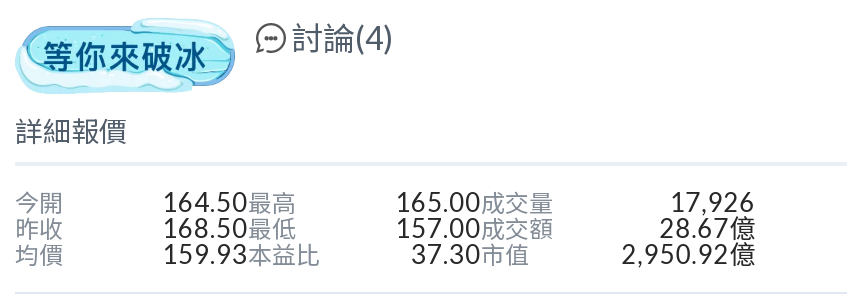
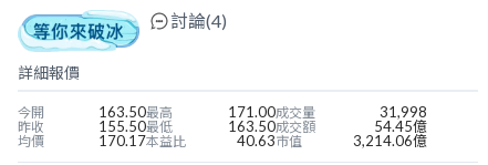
[162,186,296,218] 164.50最高 -> [99,103,173,121] 163.50最高
[395,186,553,218] 165.00成交量 -> [228,103,315,121] 171.00成交量
[669,186,755,218] 17,926 -> [380,103,427,121] 31,998
[162,212,296,244] 168.50最低 -> [99,117,173,135] 155.50最低
[395,212,553,244] 157.00成交額 -> [228,117,315,135] 163.50成交額
[659,212,755,244] 28.67億 -> [374,117,427,135] 54.45億
[162,238,320,270] 159.93本益比 -> [99,132,186,149] 170.17本益比
[411,238,529,270] 37.30市值 -> [237,132,302,149] 40.63市值
[621,238,755,270] 2,950.92億 -> [353,132,427,149] 3,214.06億

